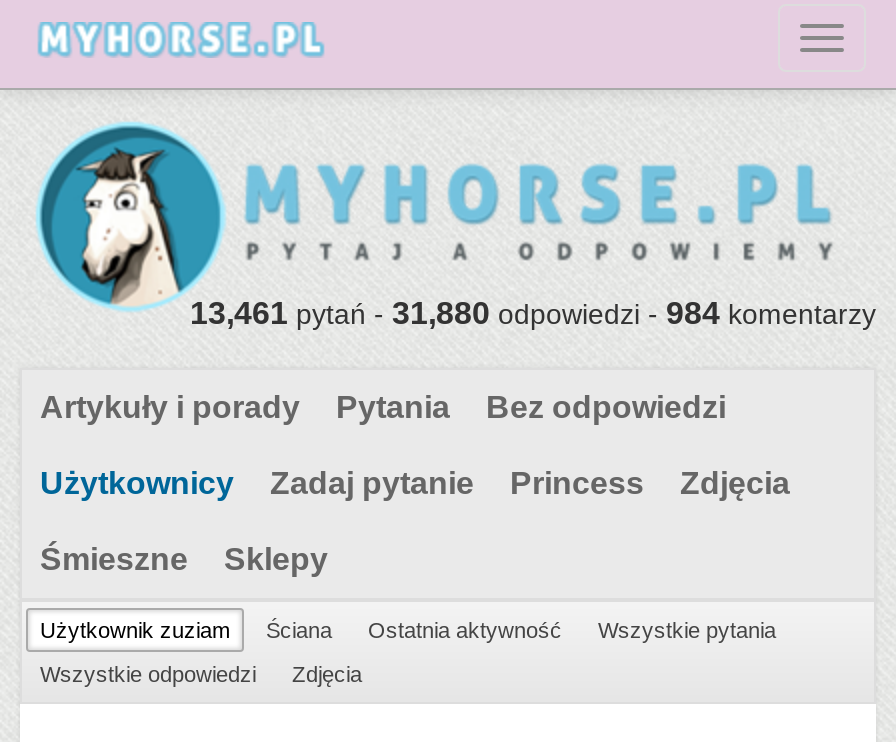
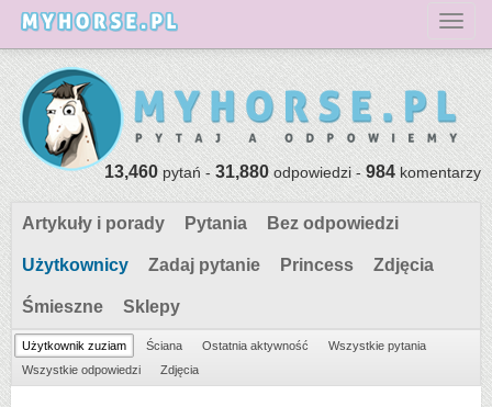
[190,296,876,330] 13,461 pytań - 31,880 odpowiedzi - 984 komentarzy -> [104,162,481,181] 13,460 pytań - 31,880 odpowiedzi - 984 komentarzy

